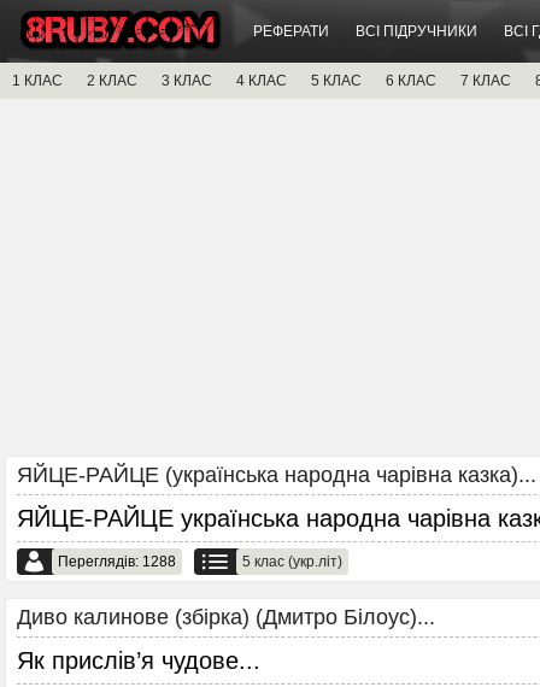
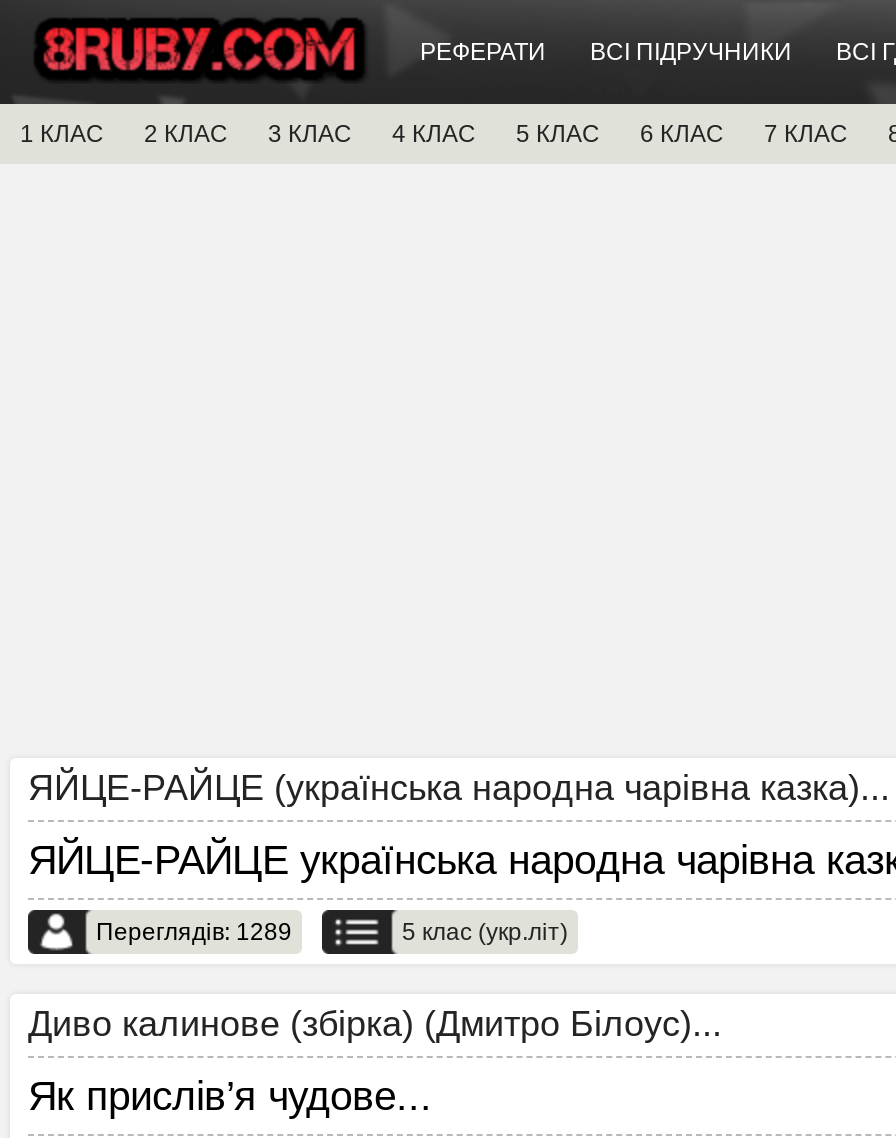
[58,553,176,570] Переглядів: 1288 -> [96,918,292,946] Переглядів: 1289

